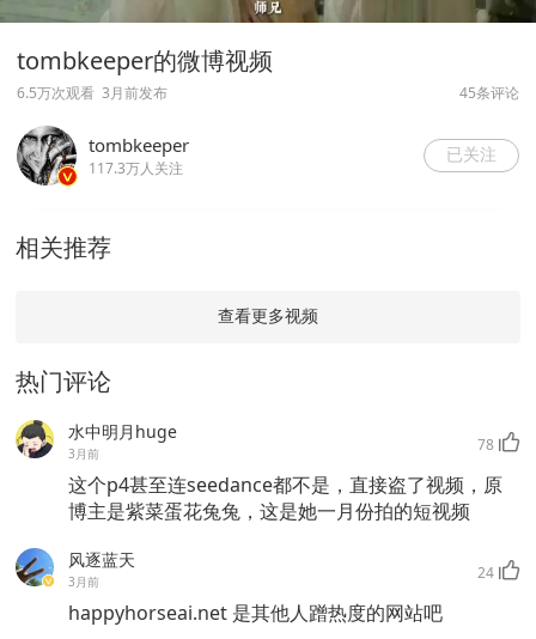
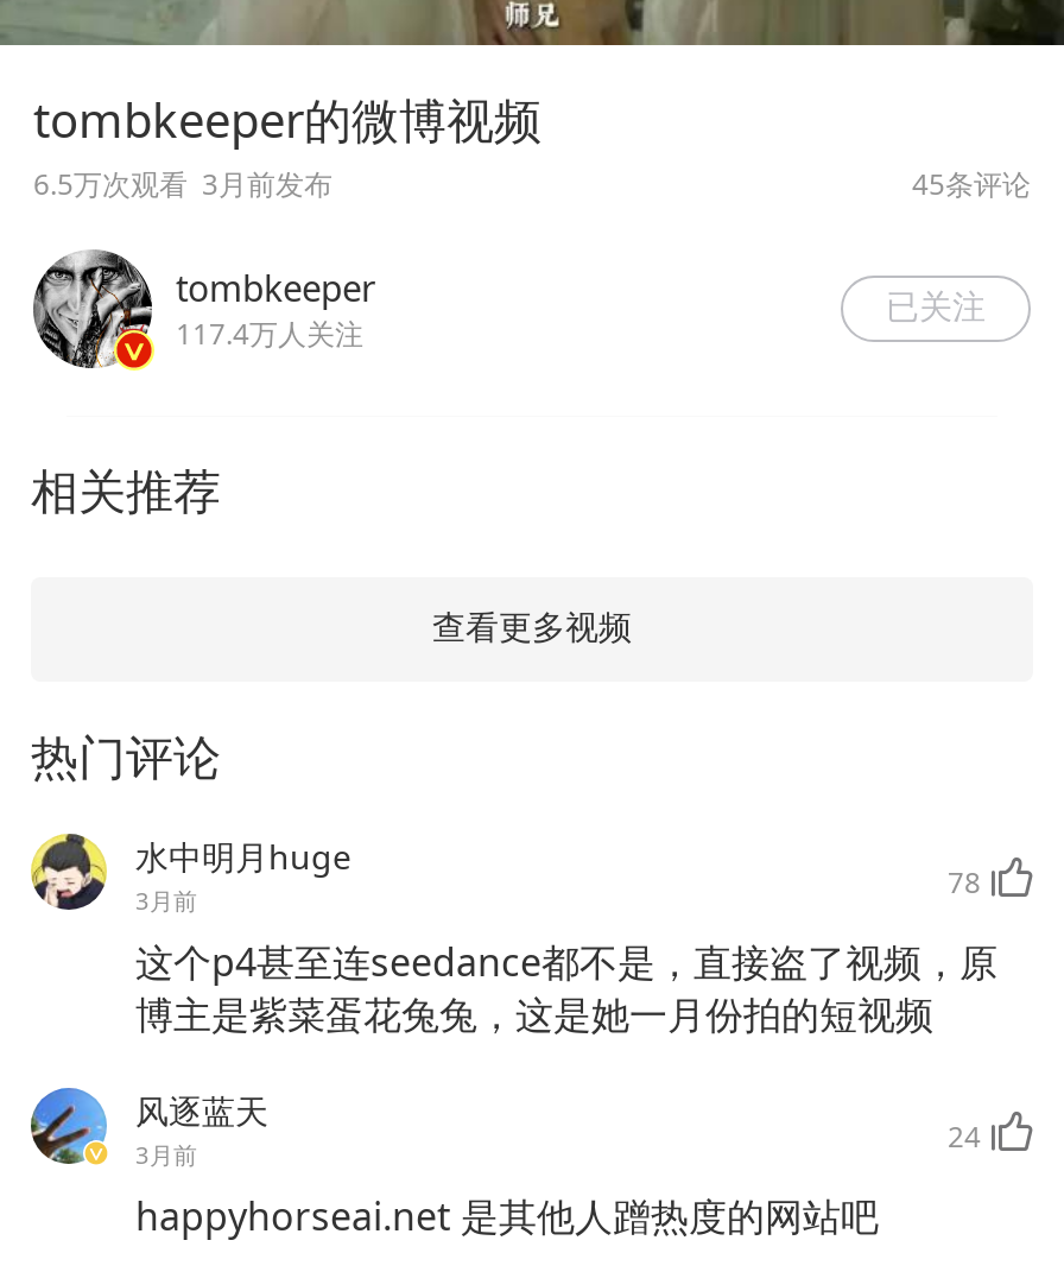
[89,157,183,178] 117.3万人关注 -> [176,312,363,353] 117.4万人关注

